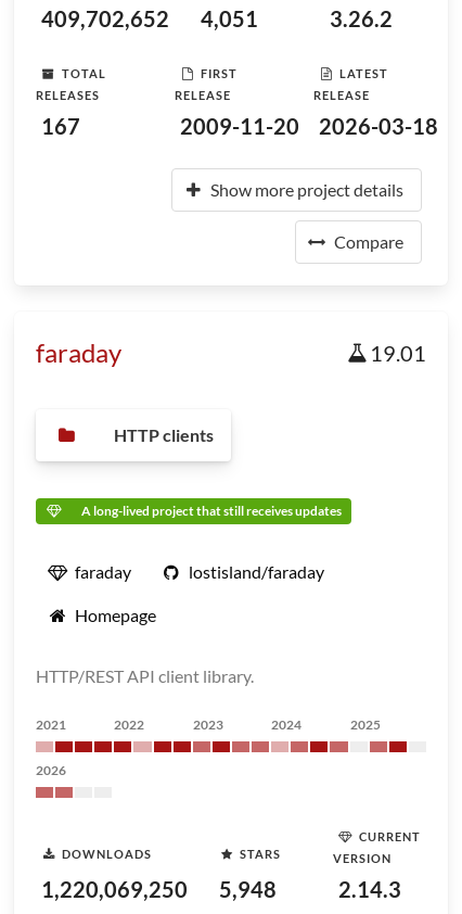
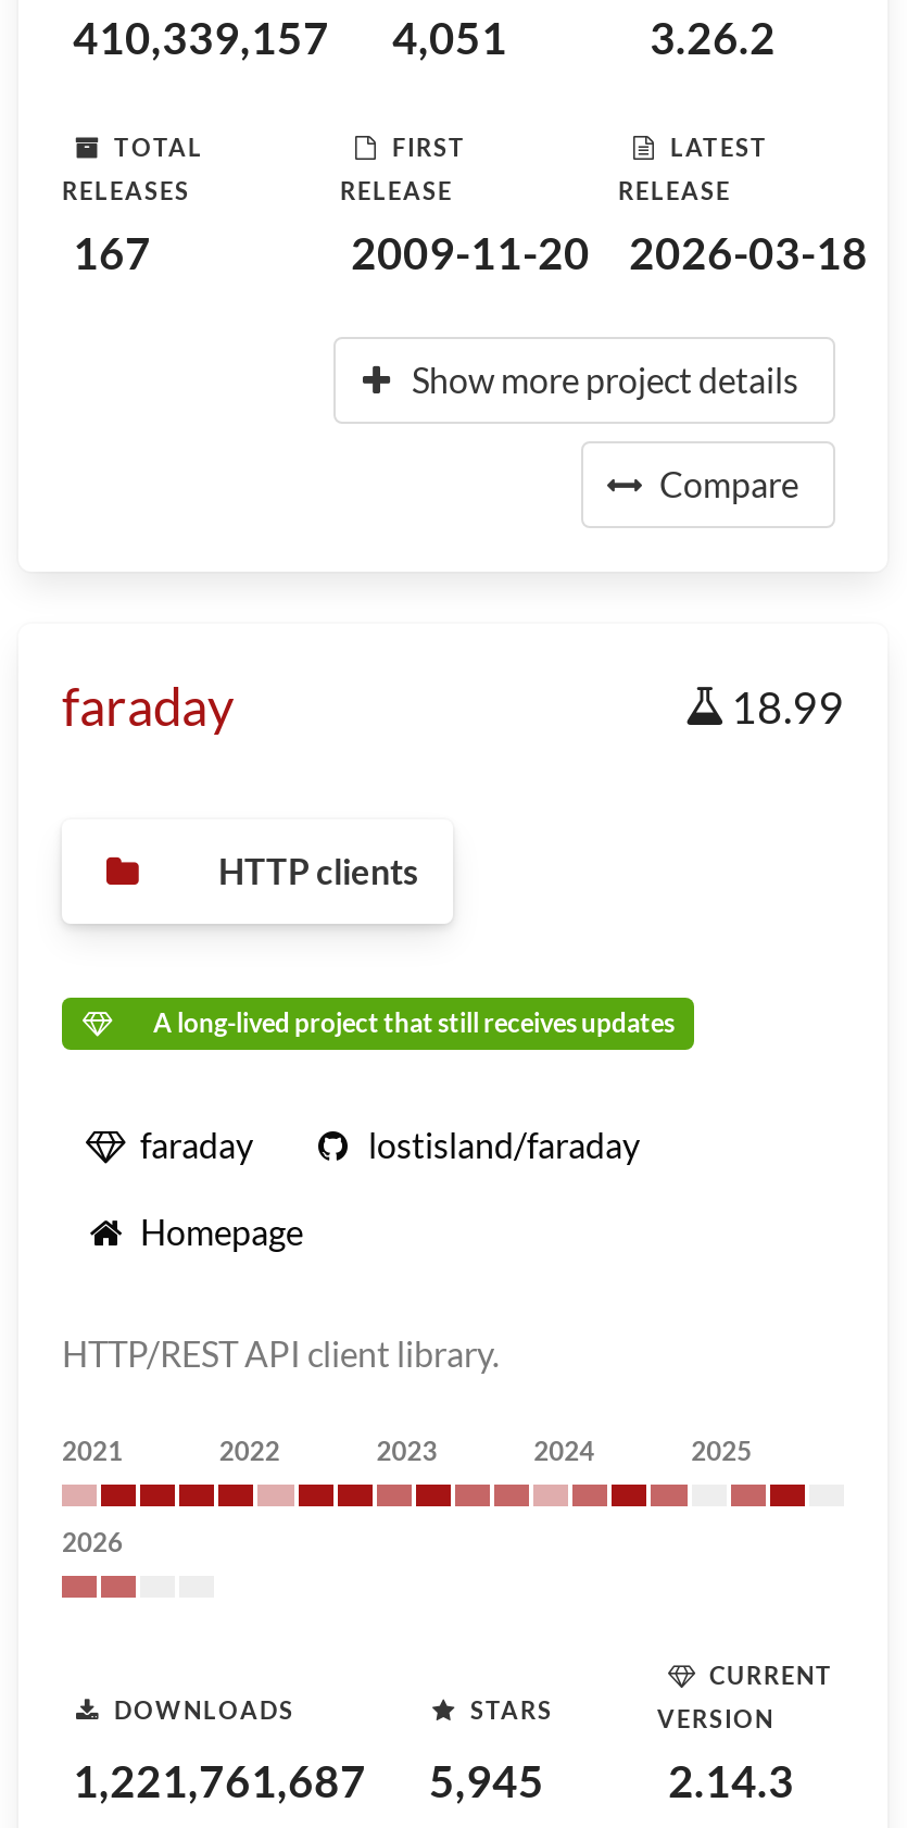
[41,5,258,31] 409,702,652 4,051 -> [73,11,507,63] 410,339,157 4,051
[370,340,426,366] 19.01 -> [731,680,844,733] 18.99
[41,876,188,902] 1,220,069,250 -> [73,1754,366,1806] 1,221,761,687
[219,876,277,902] 5,948 -> [429,1754,544,1806] 5,945

